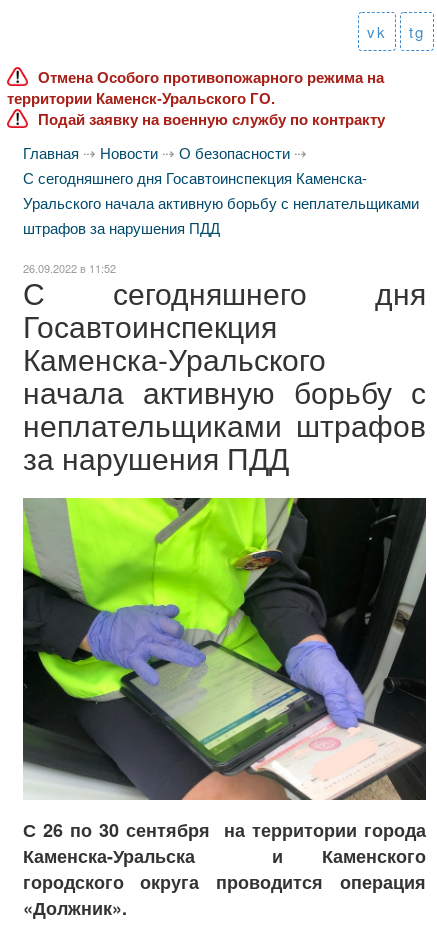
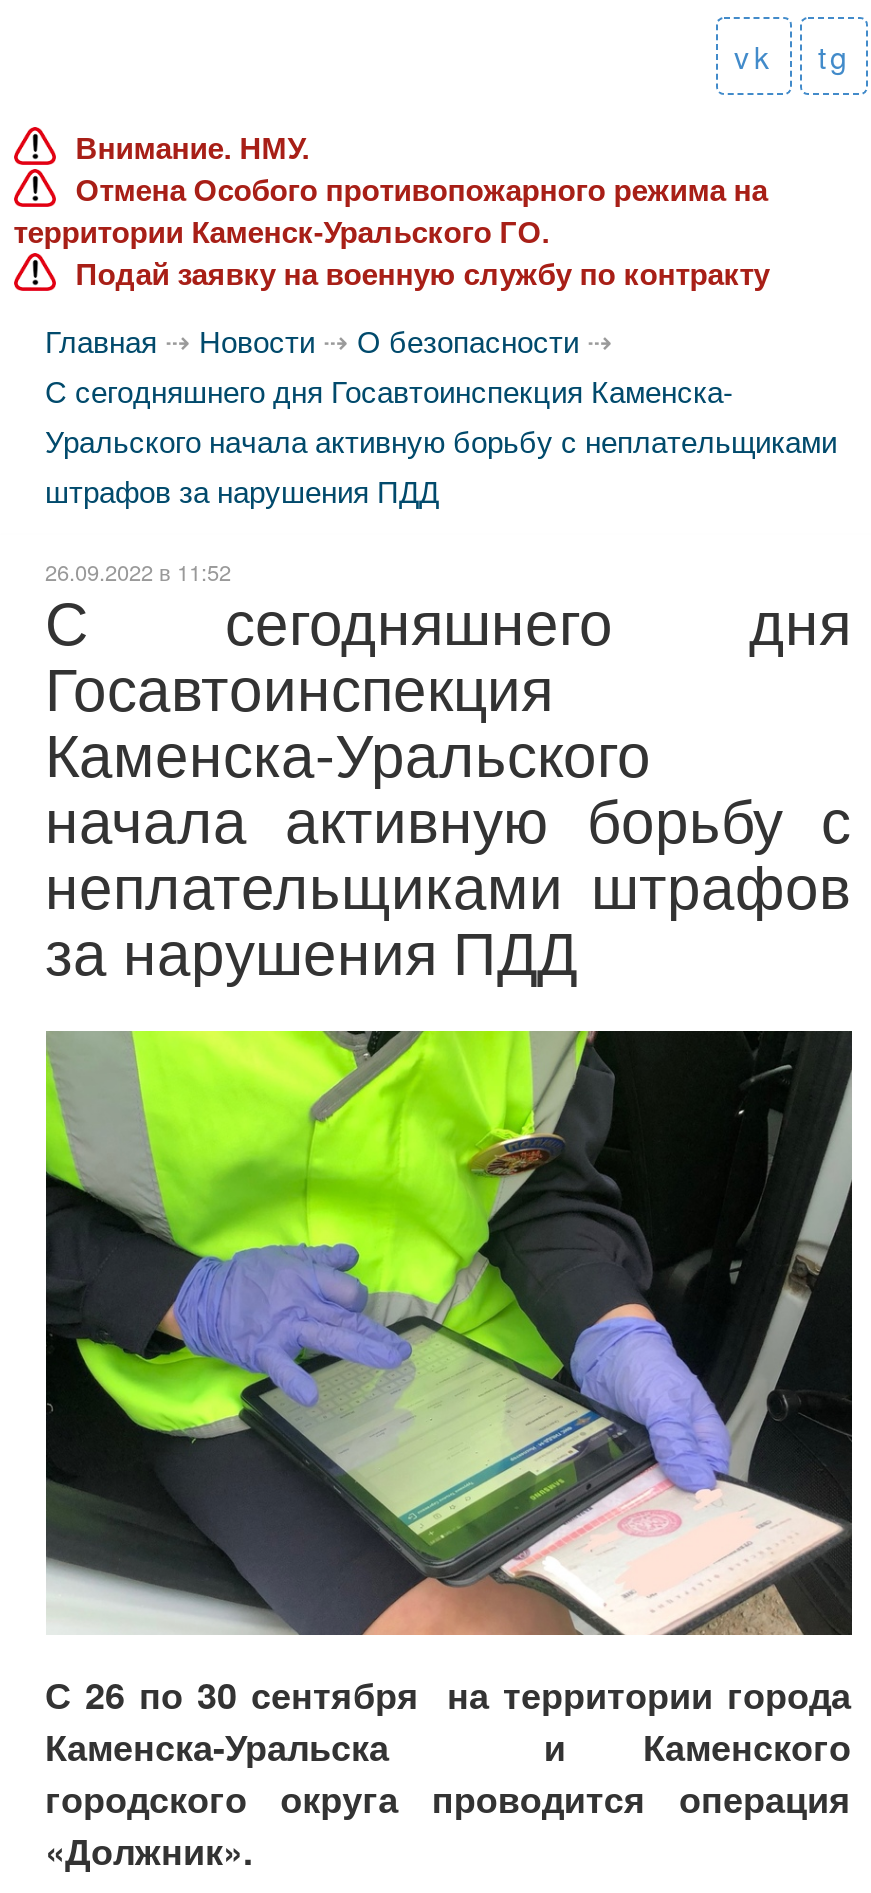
none -> [75,131,309,165] Внимание. НМУ.

